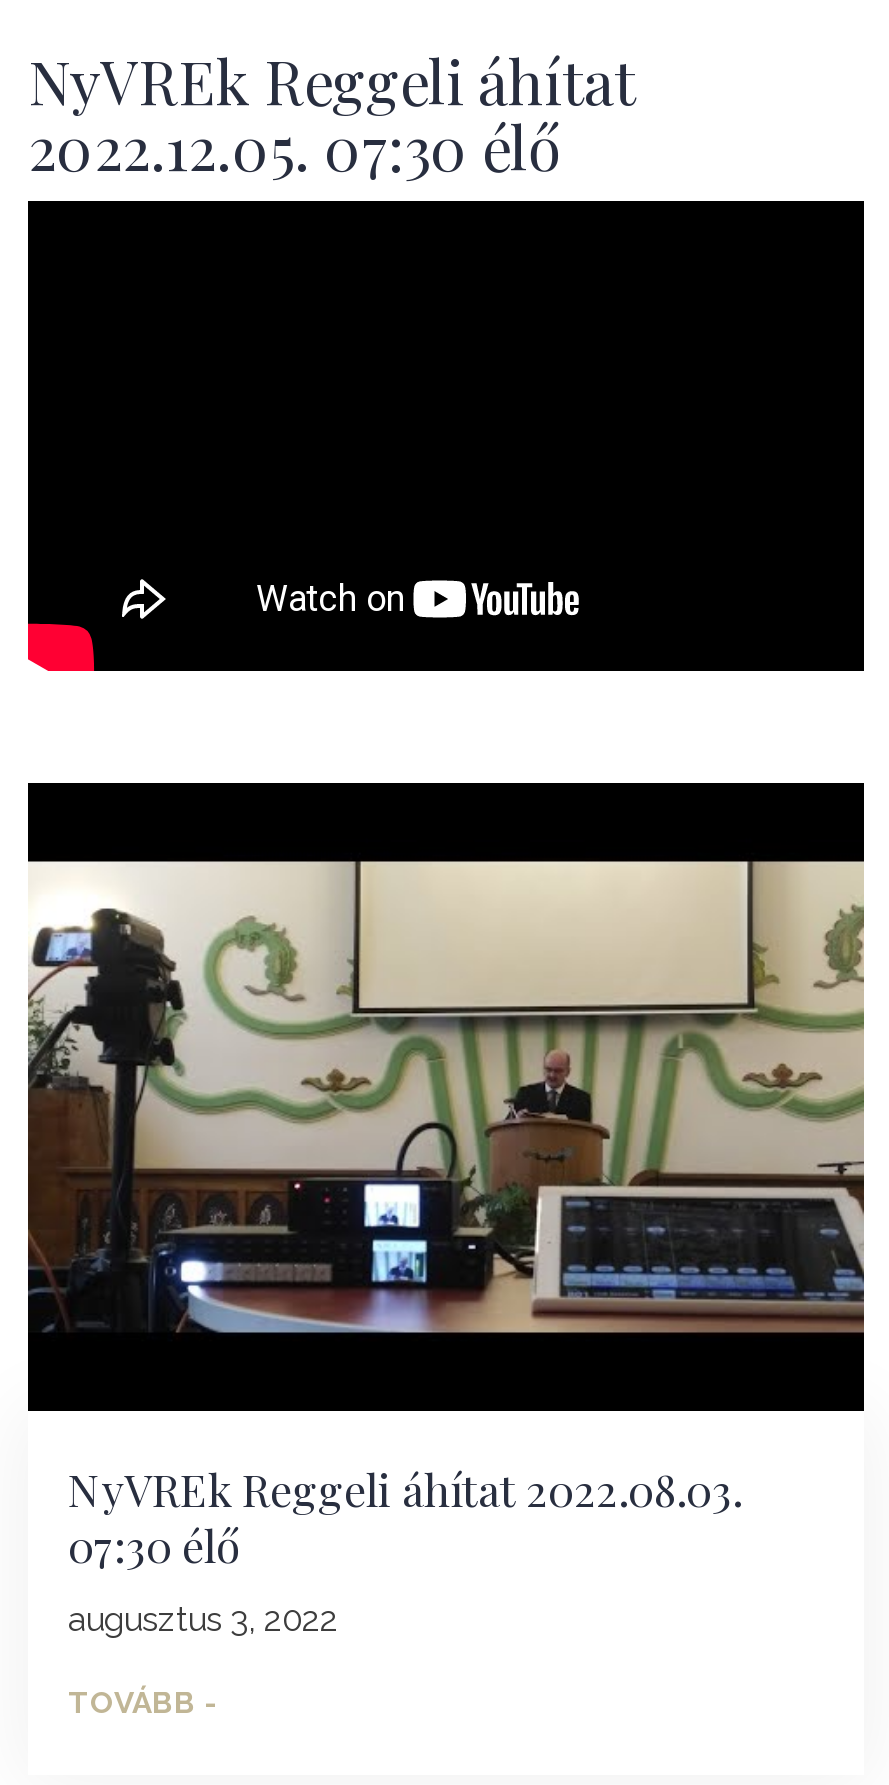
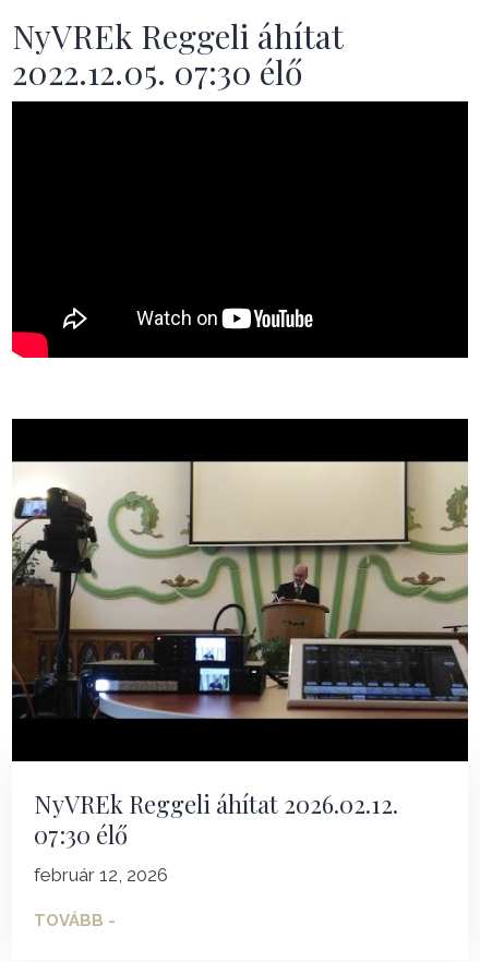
[68,1458,742,1518] NyVREk Reggeli áhítat 2022.08.03. -> [34,787,398,820] NyVREk Reggeli áhítat 2026.02.12.
[68,1600,338,1640] augusztus 3, 2022 -> [34,864,168,886] február 12, 2026

